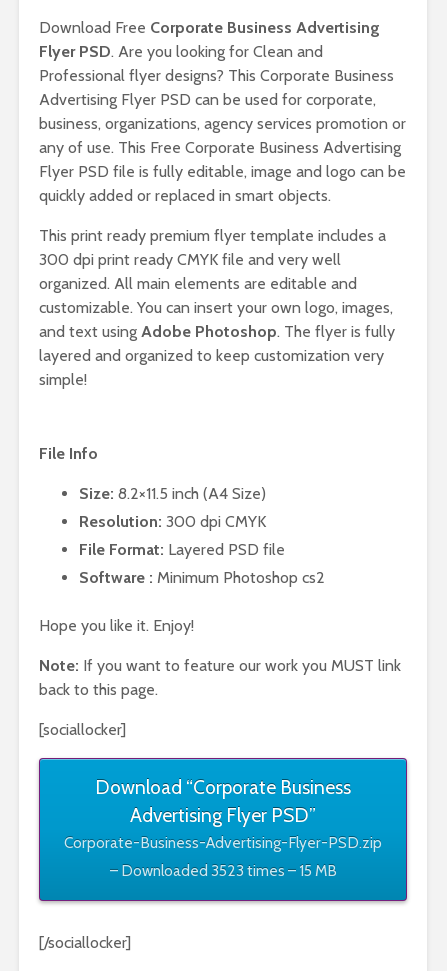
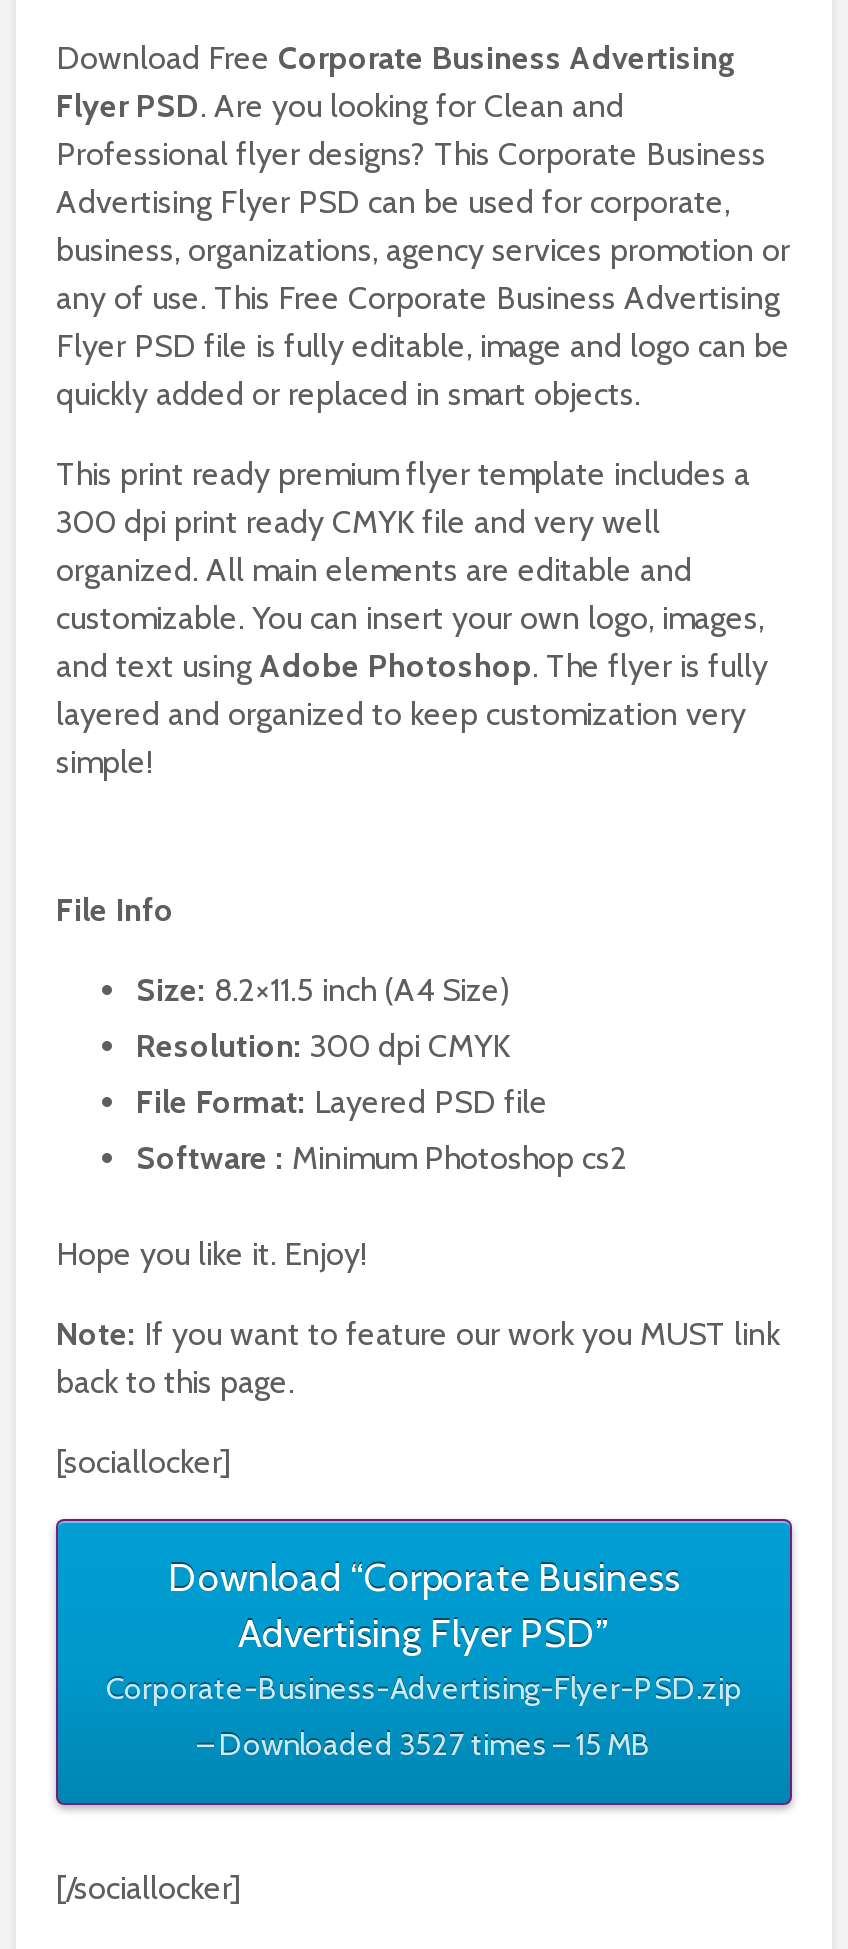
[109,861,336,880] – Downloaded 3523 times – 15 MB -> [197,1726,651,1764] – Downloaded 3527 times – 15 MB

